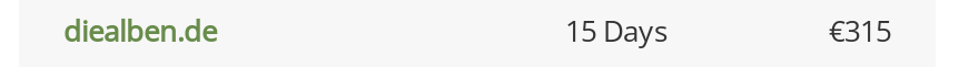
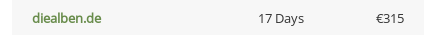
[565,10,668,49] 15 Days -> [257,8,303,26] 17 Days

